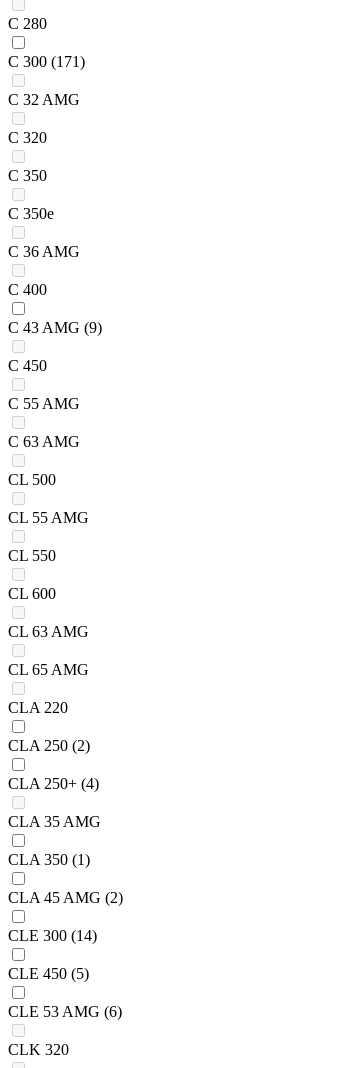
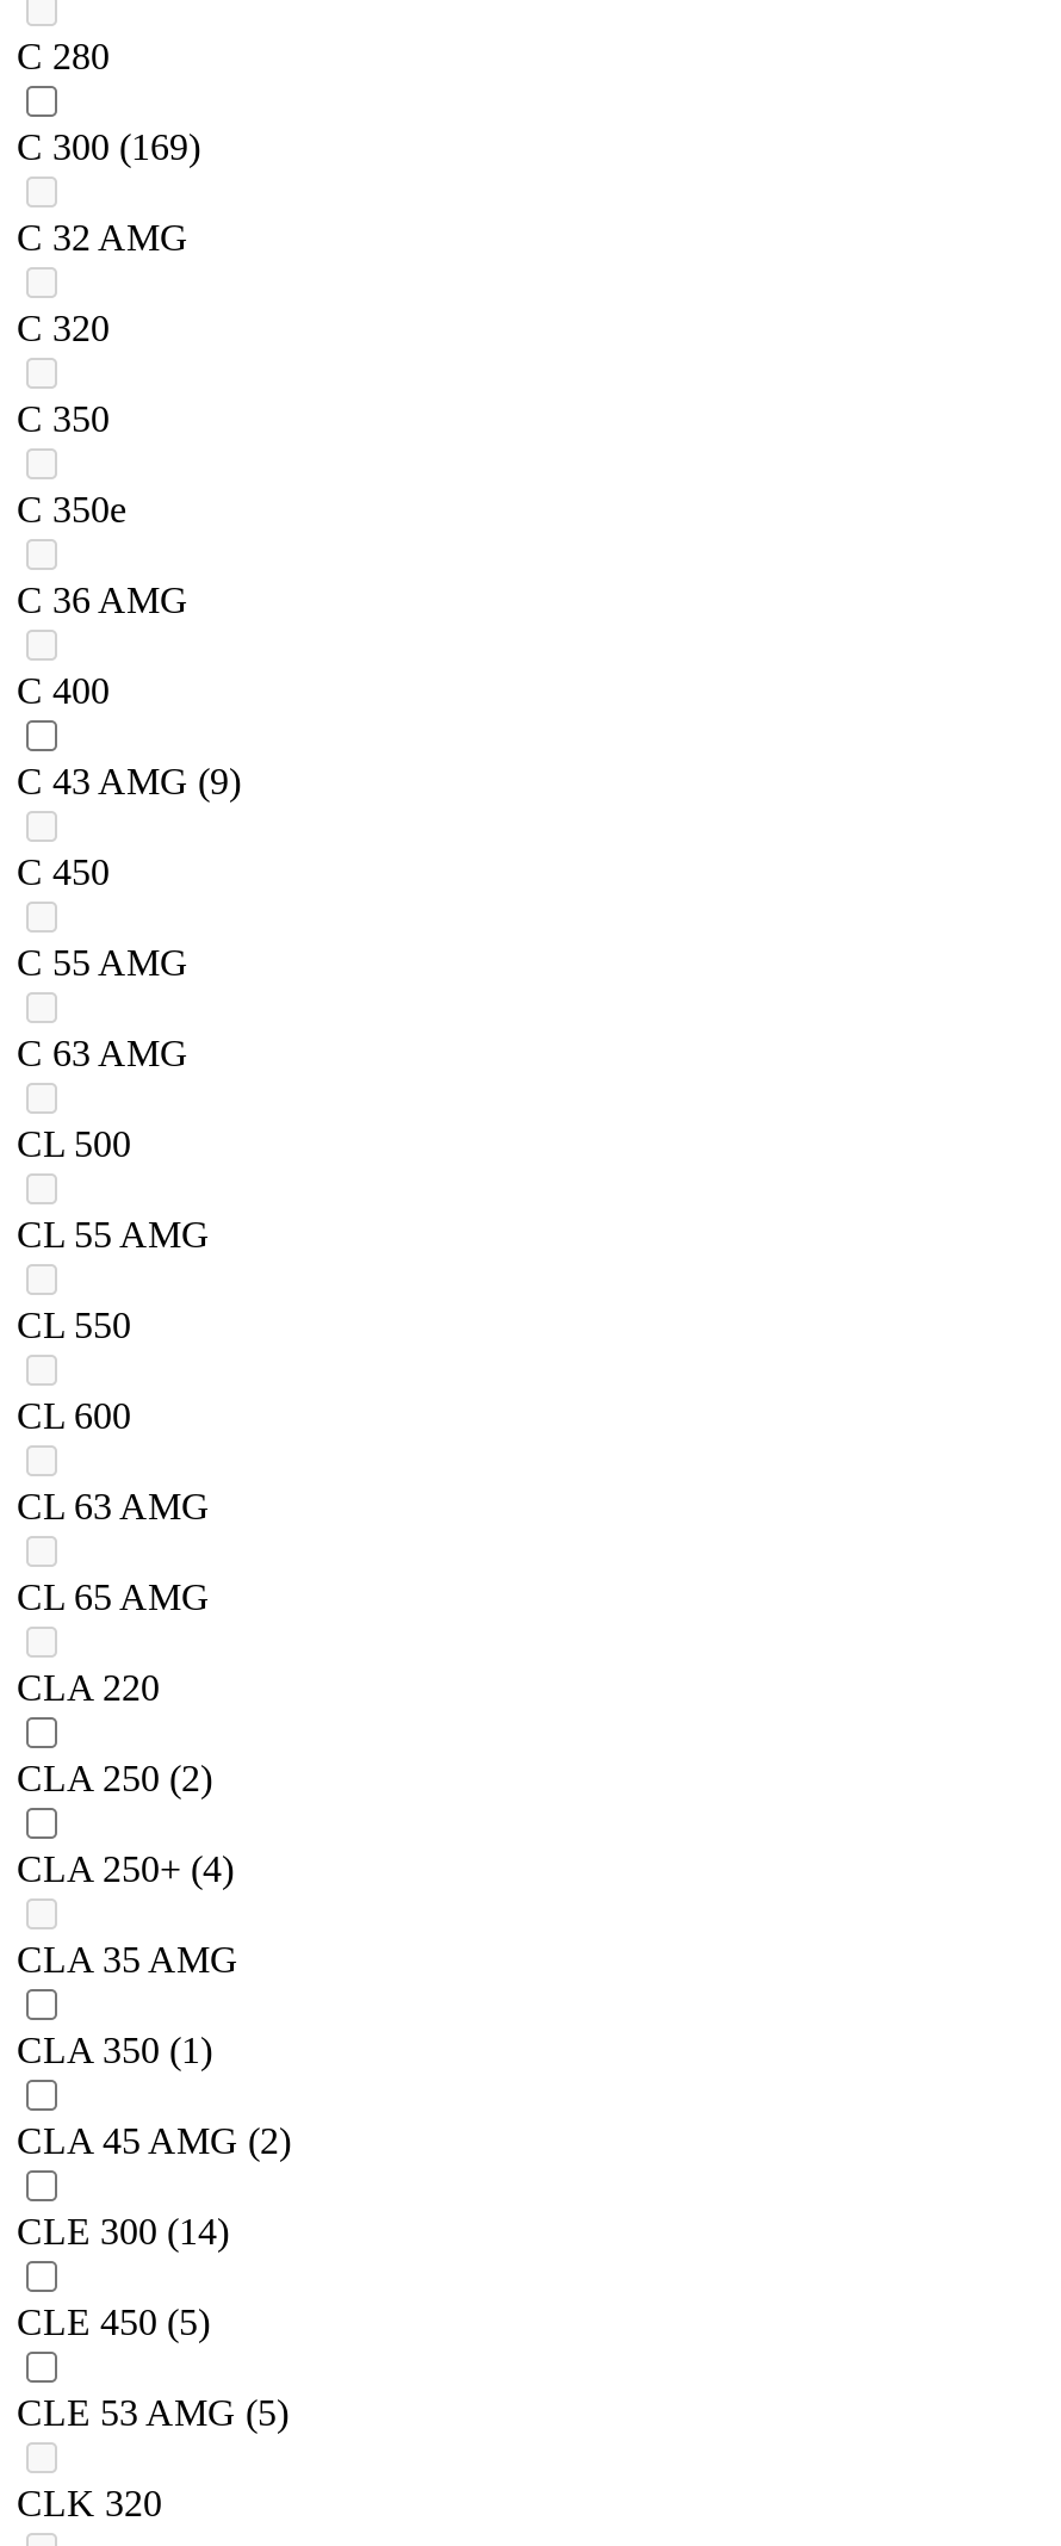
[8,53,85,70] C 300 (171) -> [17,127,200,168] C 300 (169)
[8,1003,122,1020] CLE 53 AMG (6) -> [17,2393,288,2434] CLE 53 AMG (5)

